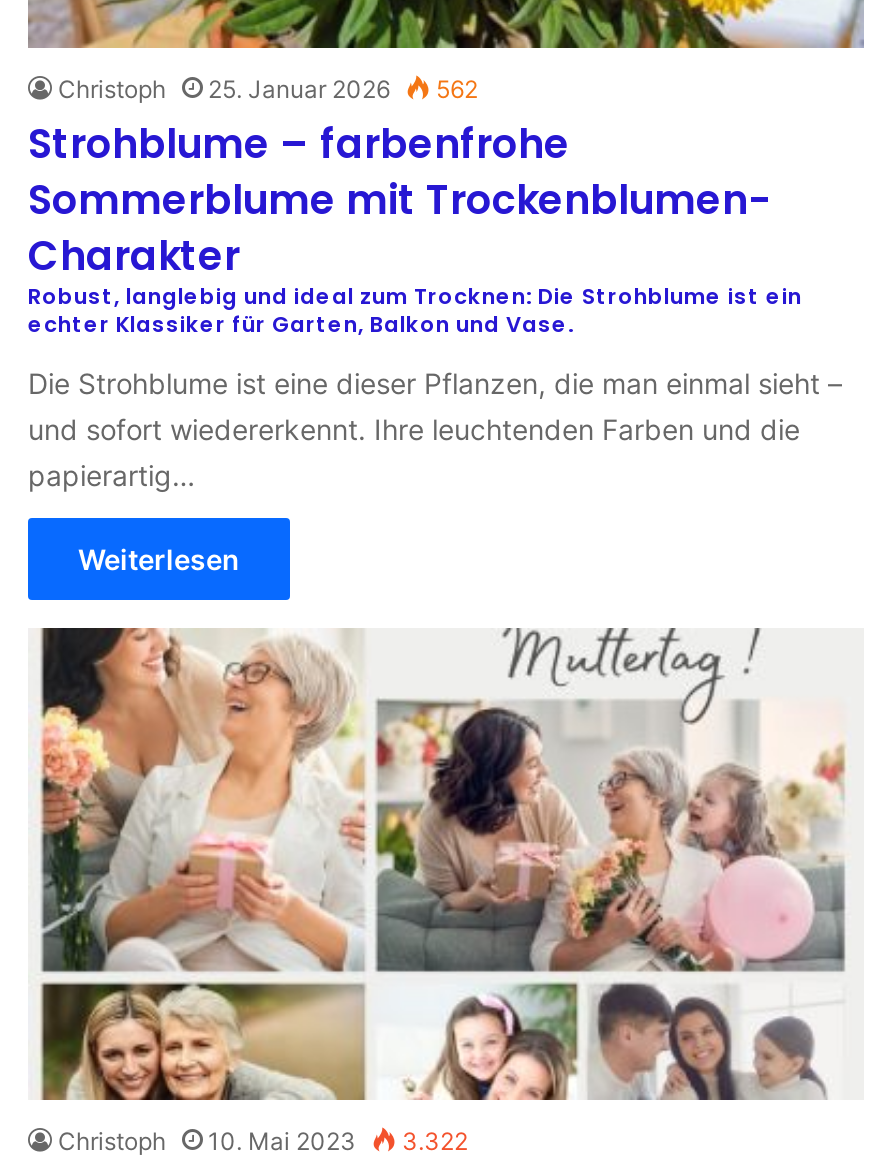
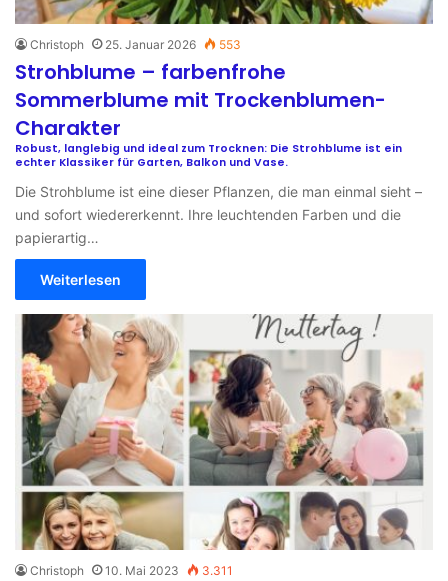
[58,74,478,104] Christoph 25. Januar 2026 562 -> [30,37,241,52] Christoph 25. Januar 2026 553
[58,1125,468,1155] Christoph 10. Mai 2023 3.322 -> [30,563,233,578] Christoph 10. Mai 2023 3.311

